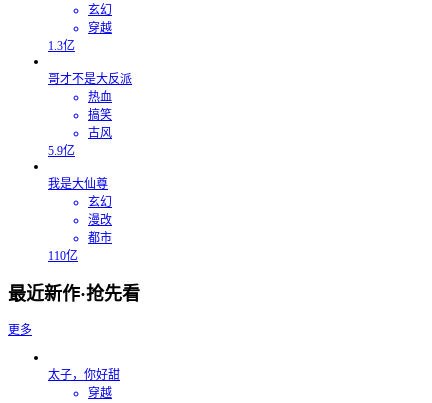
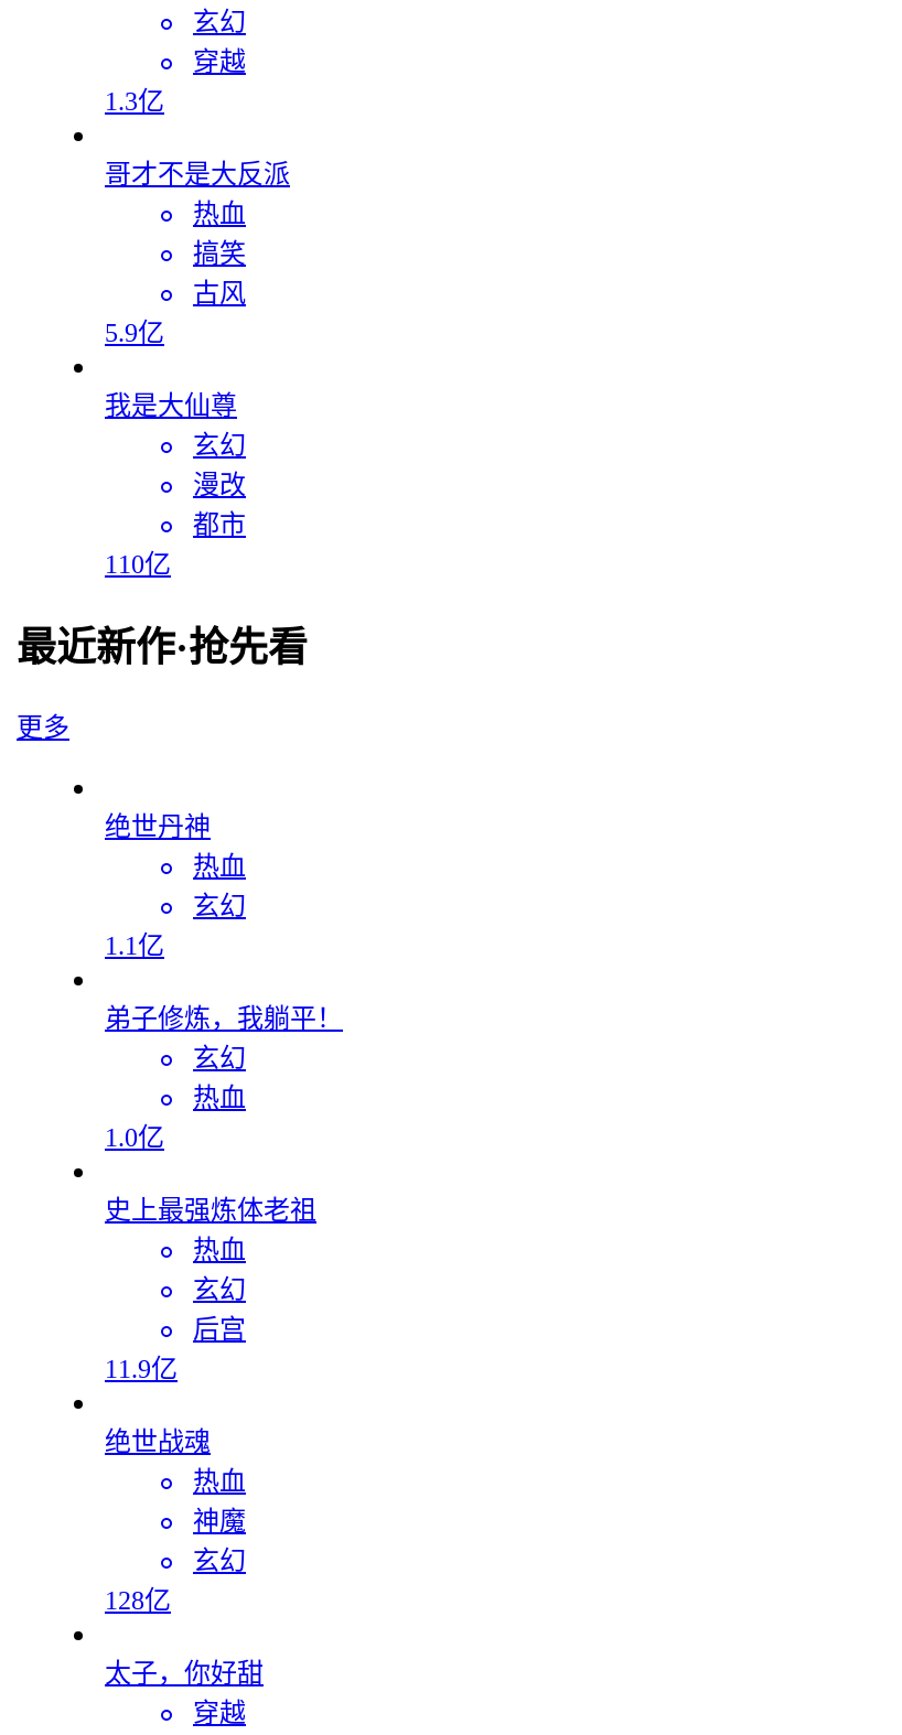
none -> [105,811,343,1616] 绝世丹神 | 热血 | 玄幻 | 1.1亿 | 弟子修炼，我躺平！ | 玄幻 | 热血 | 1.0亿 | 史上最强炼体老祖 | 热血 | 玄幻 | 后宫 | 11.9亿 | 绝世战魂 | 热血 | 神魔 | 玄幻 | 128亿

